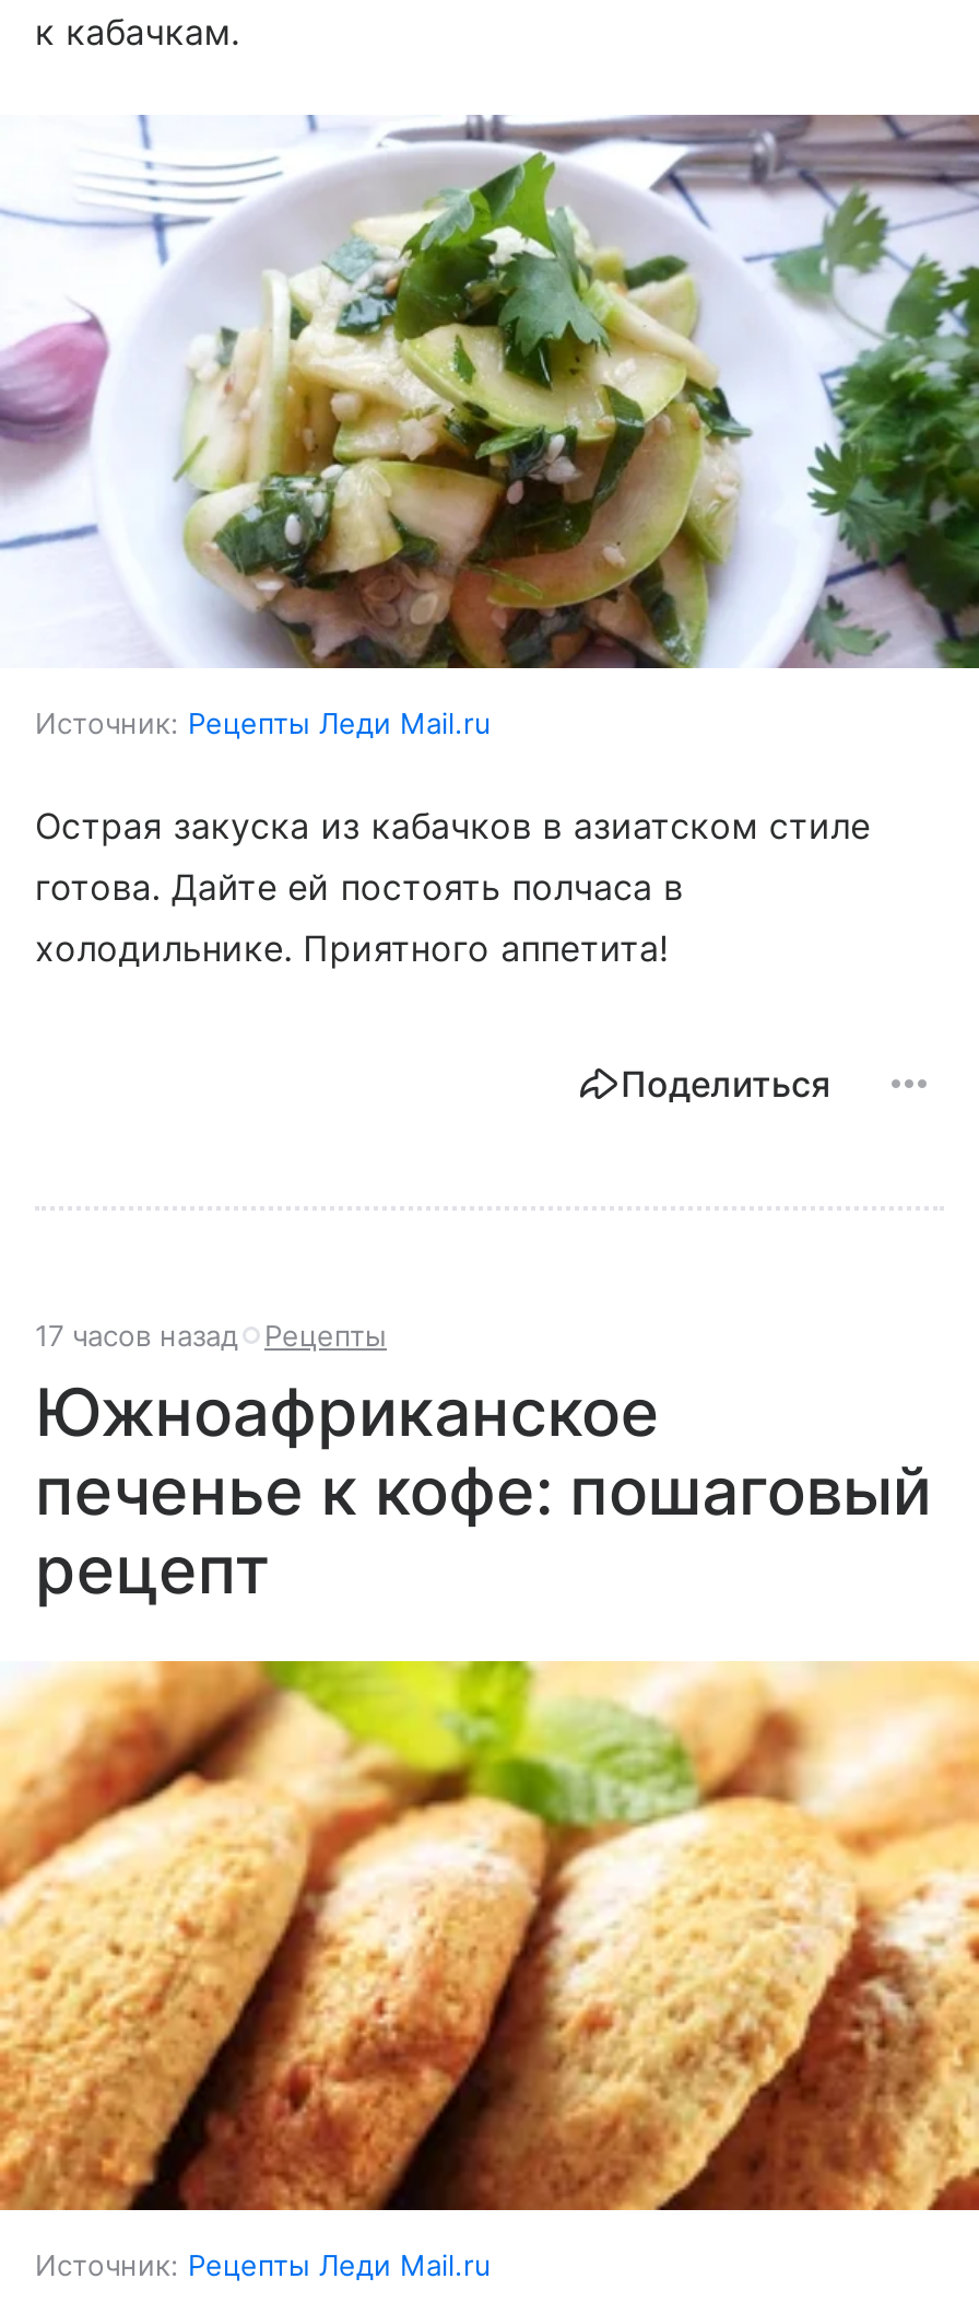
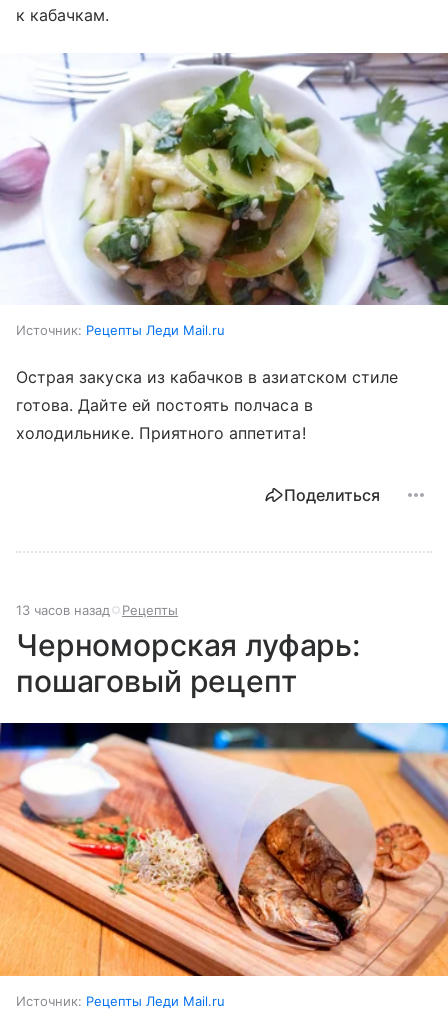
[35,1318,387,1353] 17 часов назад Рецепты -> [16,602,178,618] 13 часов назад Рецепты
[35,1372,932,1609] Южноафриканское | печенье к кофе: пошаговый | рецепт -> [16,627,360,699] Черноморская луфарь: | пошаговый рецепт
[7,1658,972,2213] [image] -> [3,722,445,977] [image]

